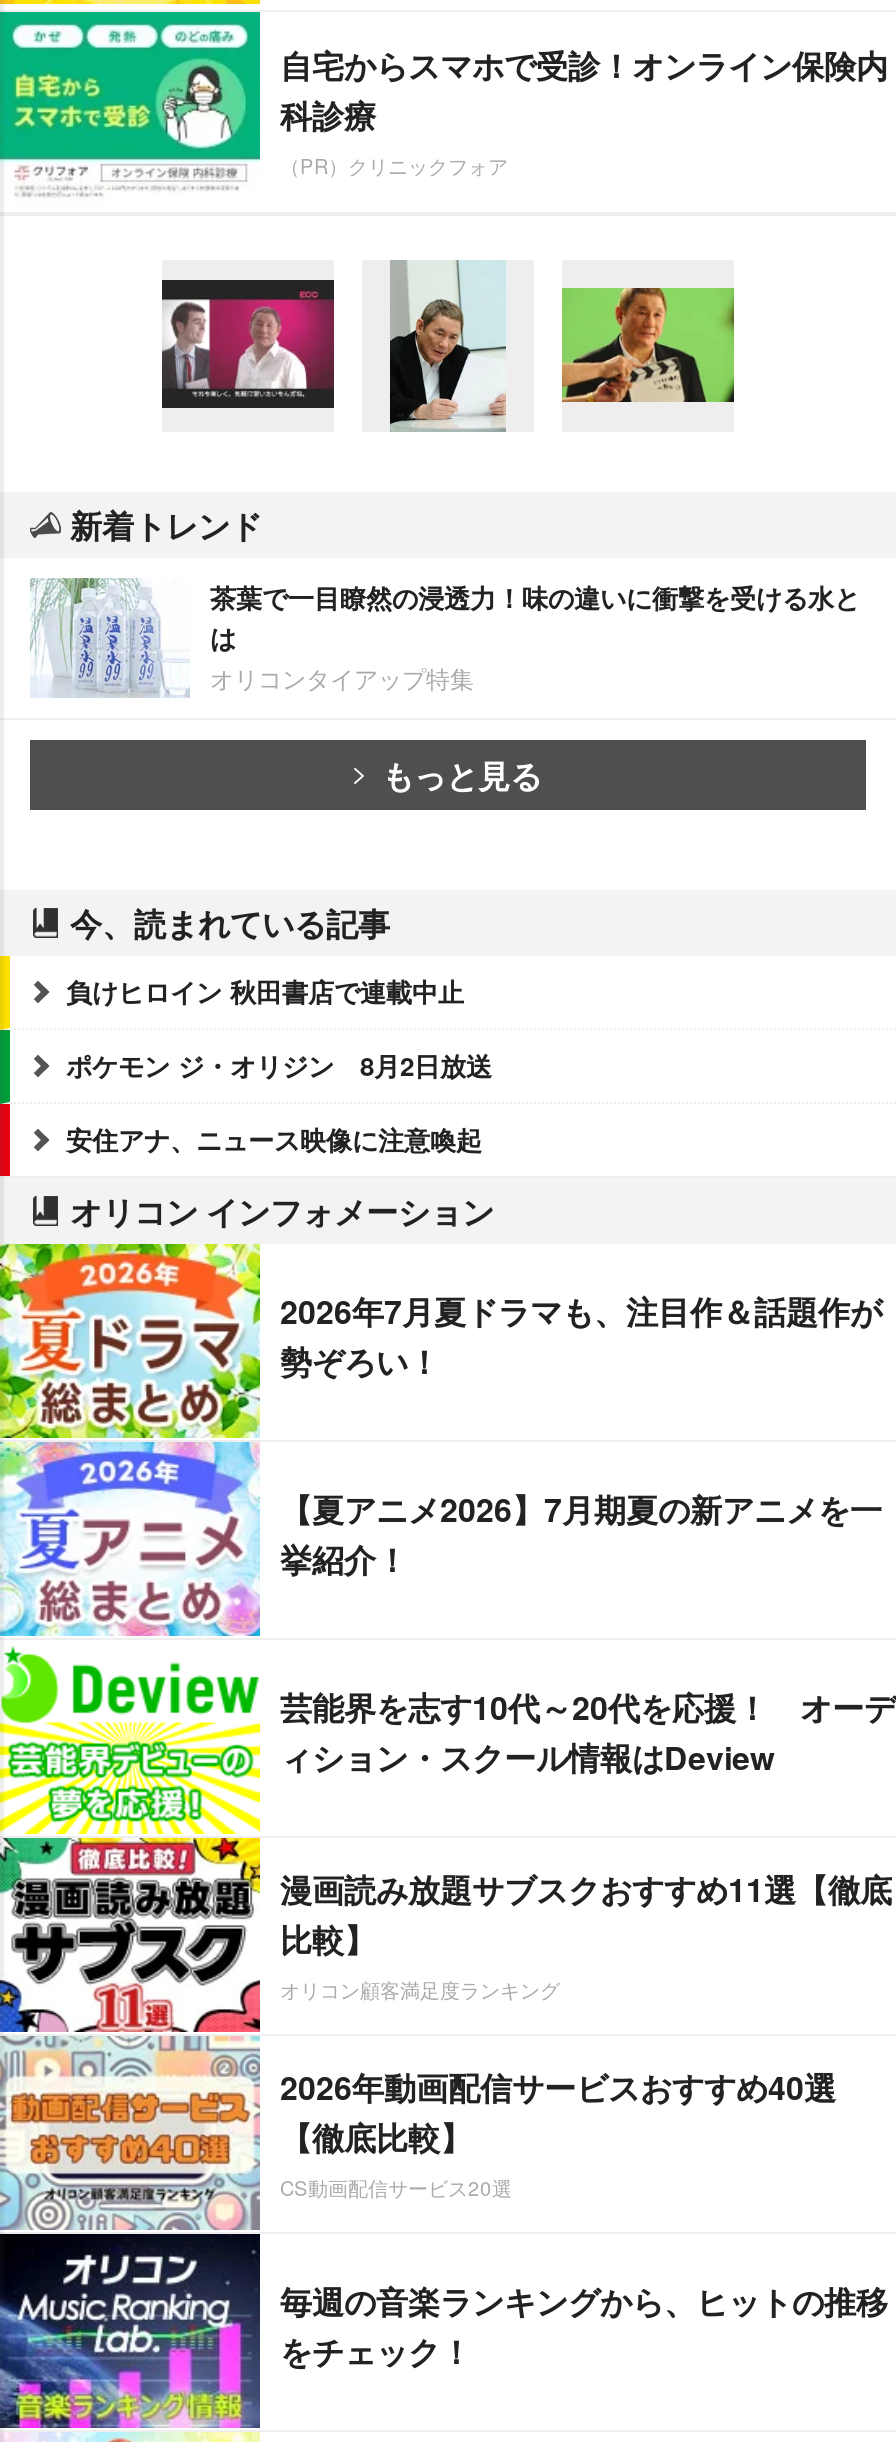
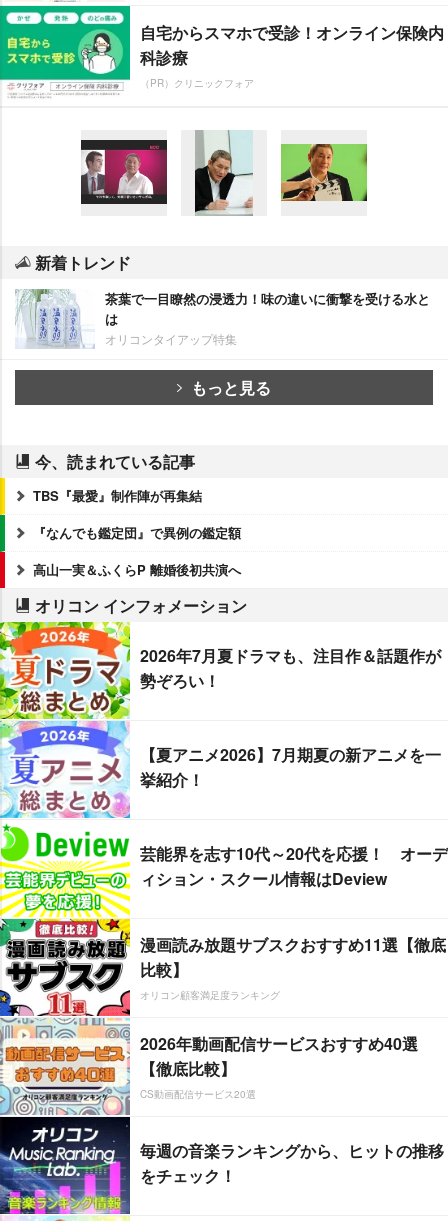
[66,972,464,1010] 負けヒロイン 秋田書店で連載中止 -> [33,486,202,505] TBS『最愛』制作陣が再集結
[66,1046,492,1084] ポケモン ジ・オリジン 8月2日放送 -> [33,523,241,542] 『なんでも鑑定団』で異例の鑑定額
[66,1120,482,1158] 安住アナ、ニュース映像に注意喚起 -> [33,560,241,579] 高山一実＆ふくらP 離婚後初共演へ

